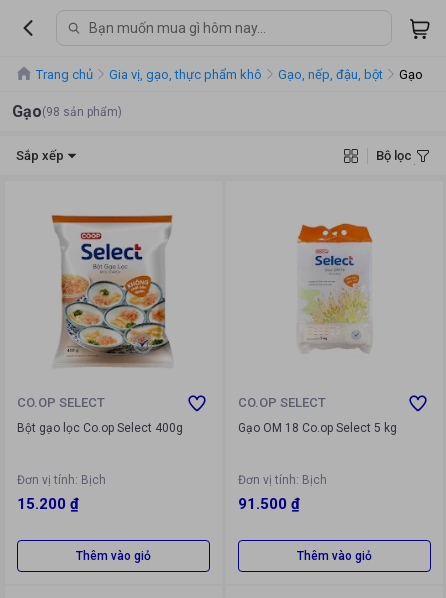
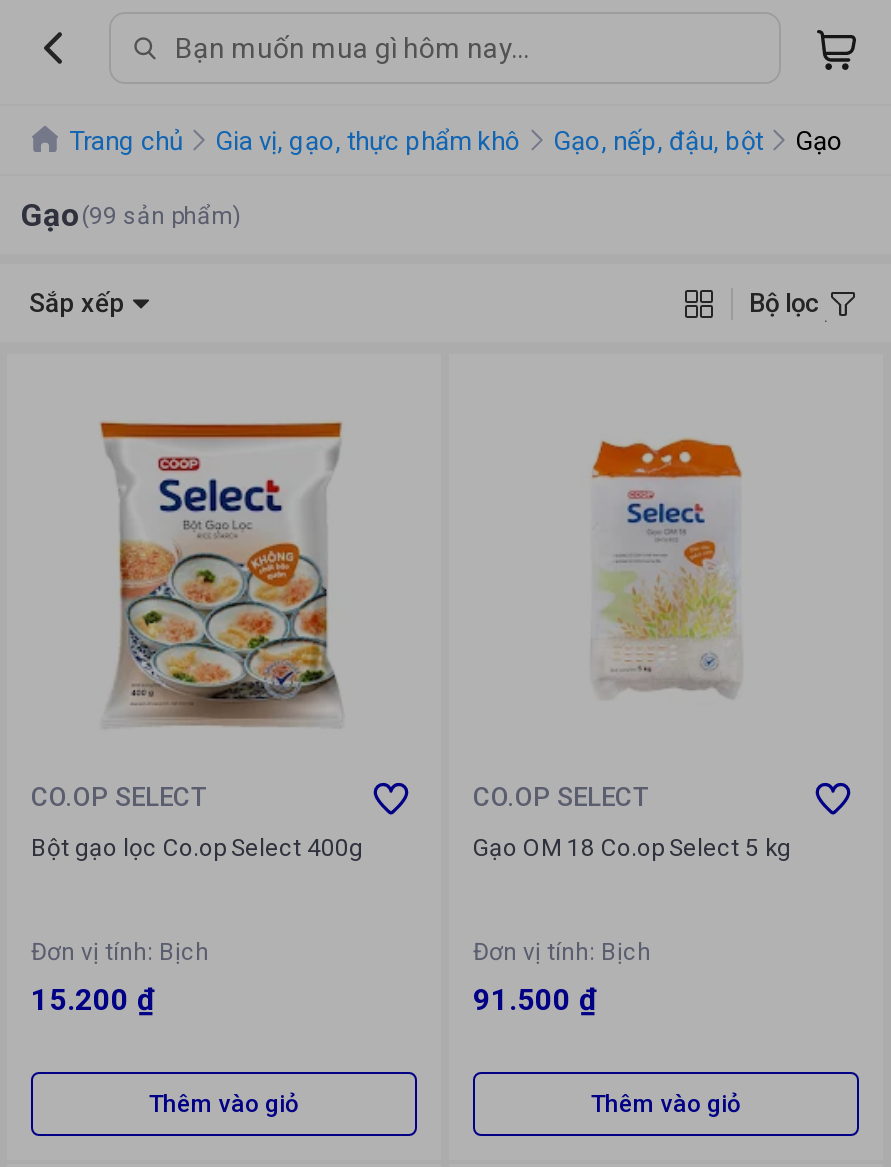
[12,101,122,120] Gạo(98 sản phẩm) -> [21,195,241,233] Gạo(99 sản phẩm)

